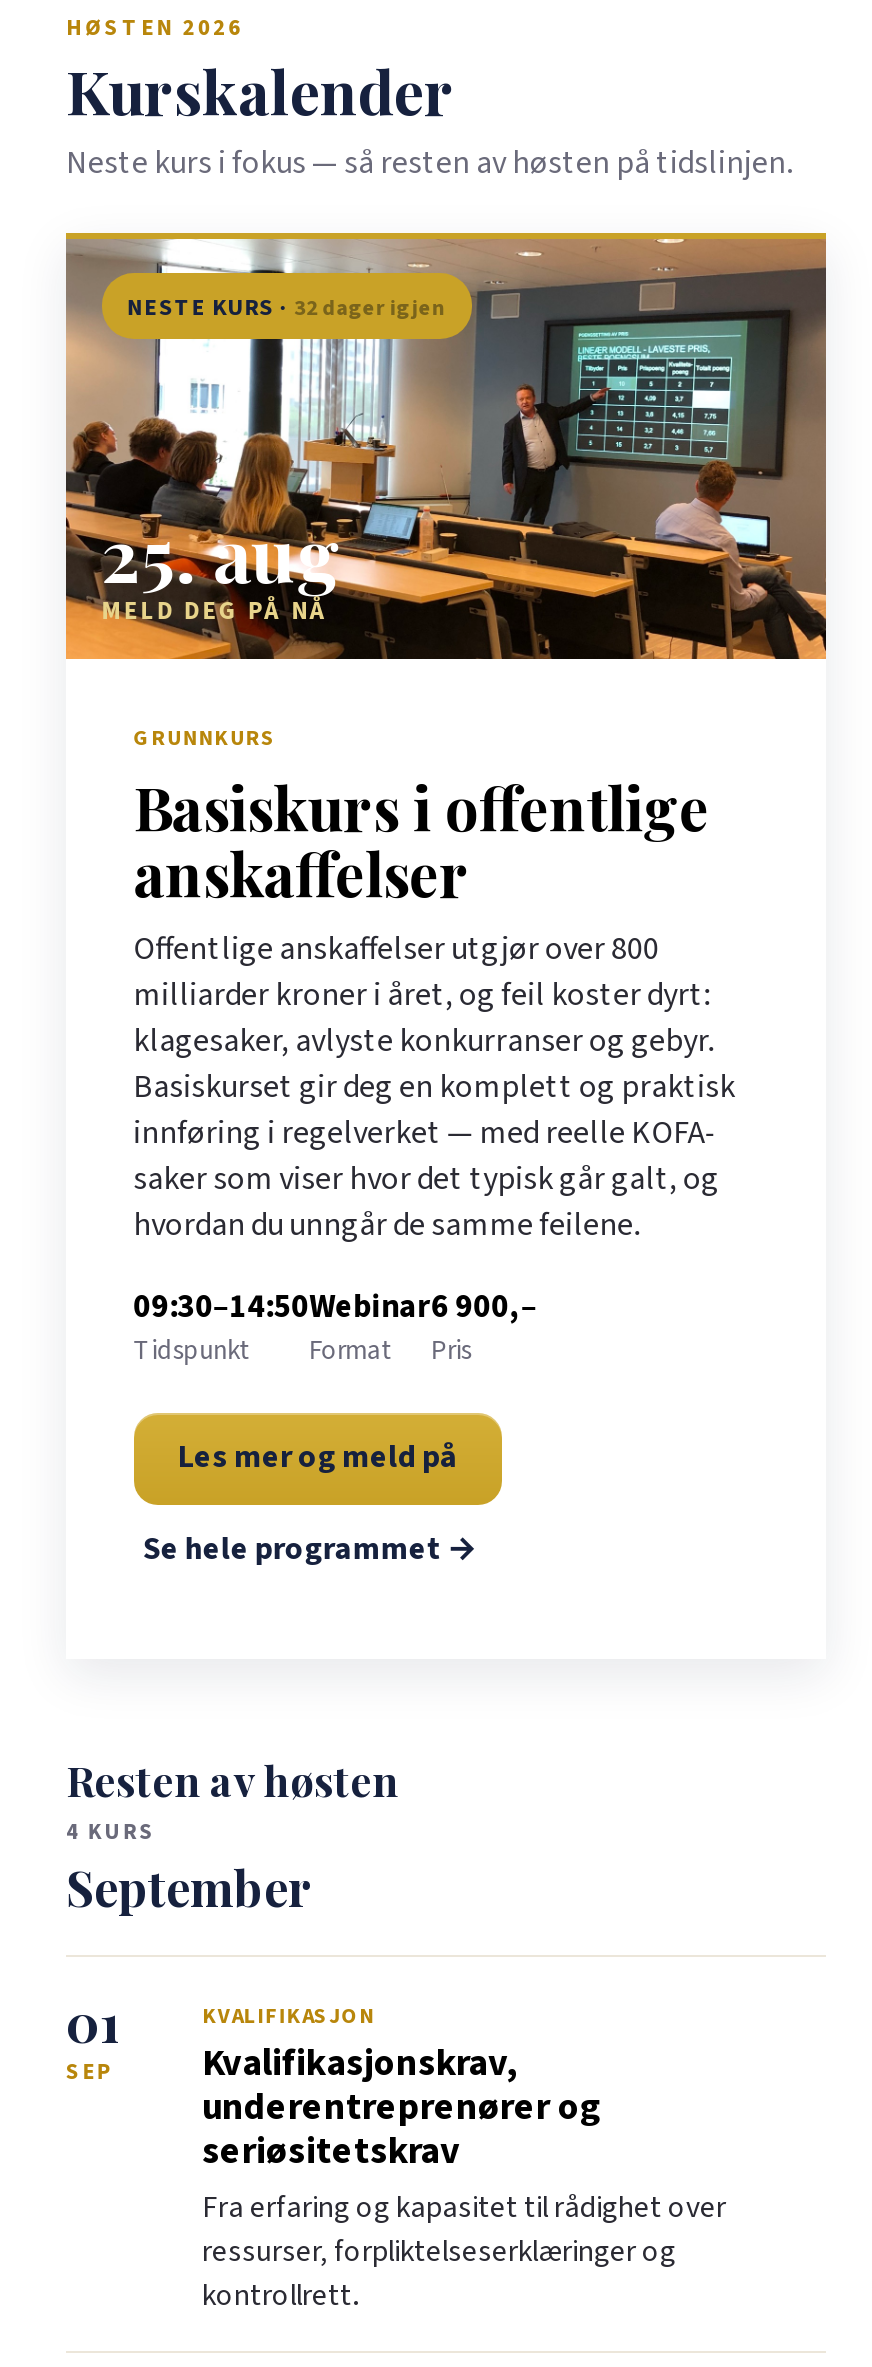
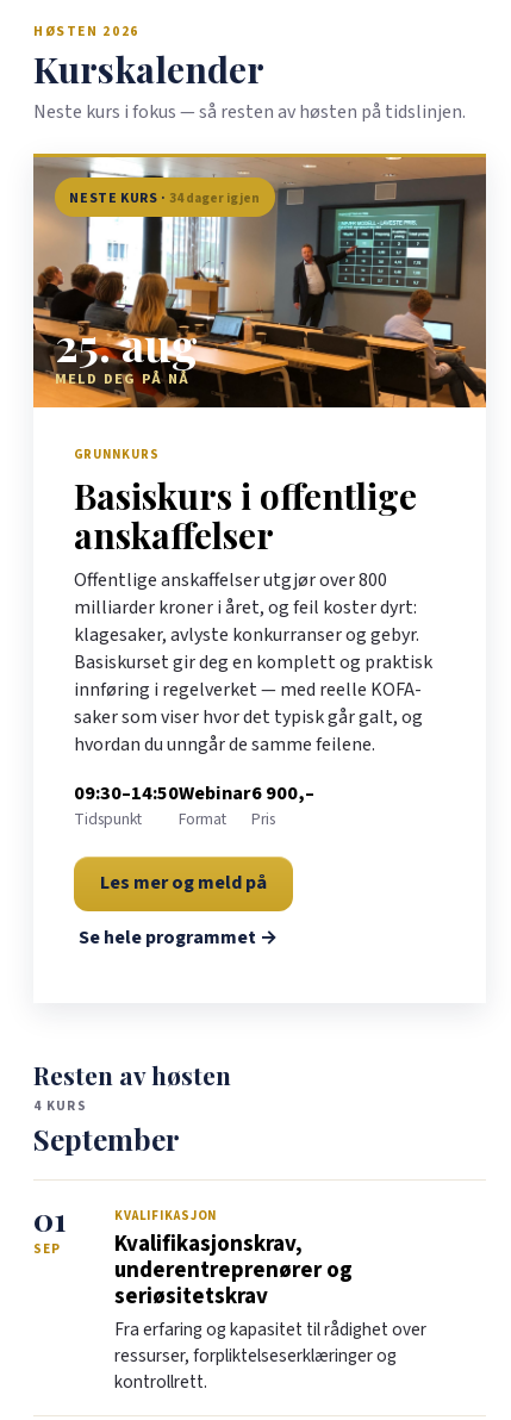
[127,291,446,325] NESTE KURS · 32 dager igjen -> [70,188,260,208] NESTE KURS · 34 dager igjen

